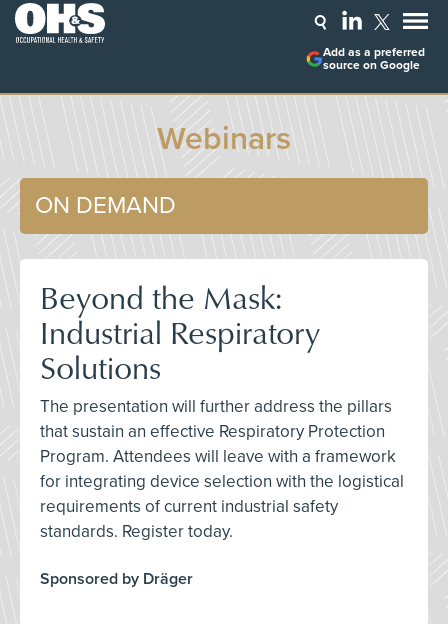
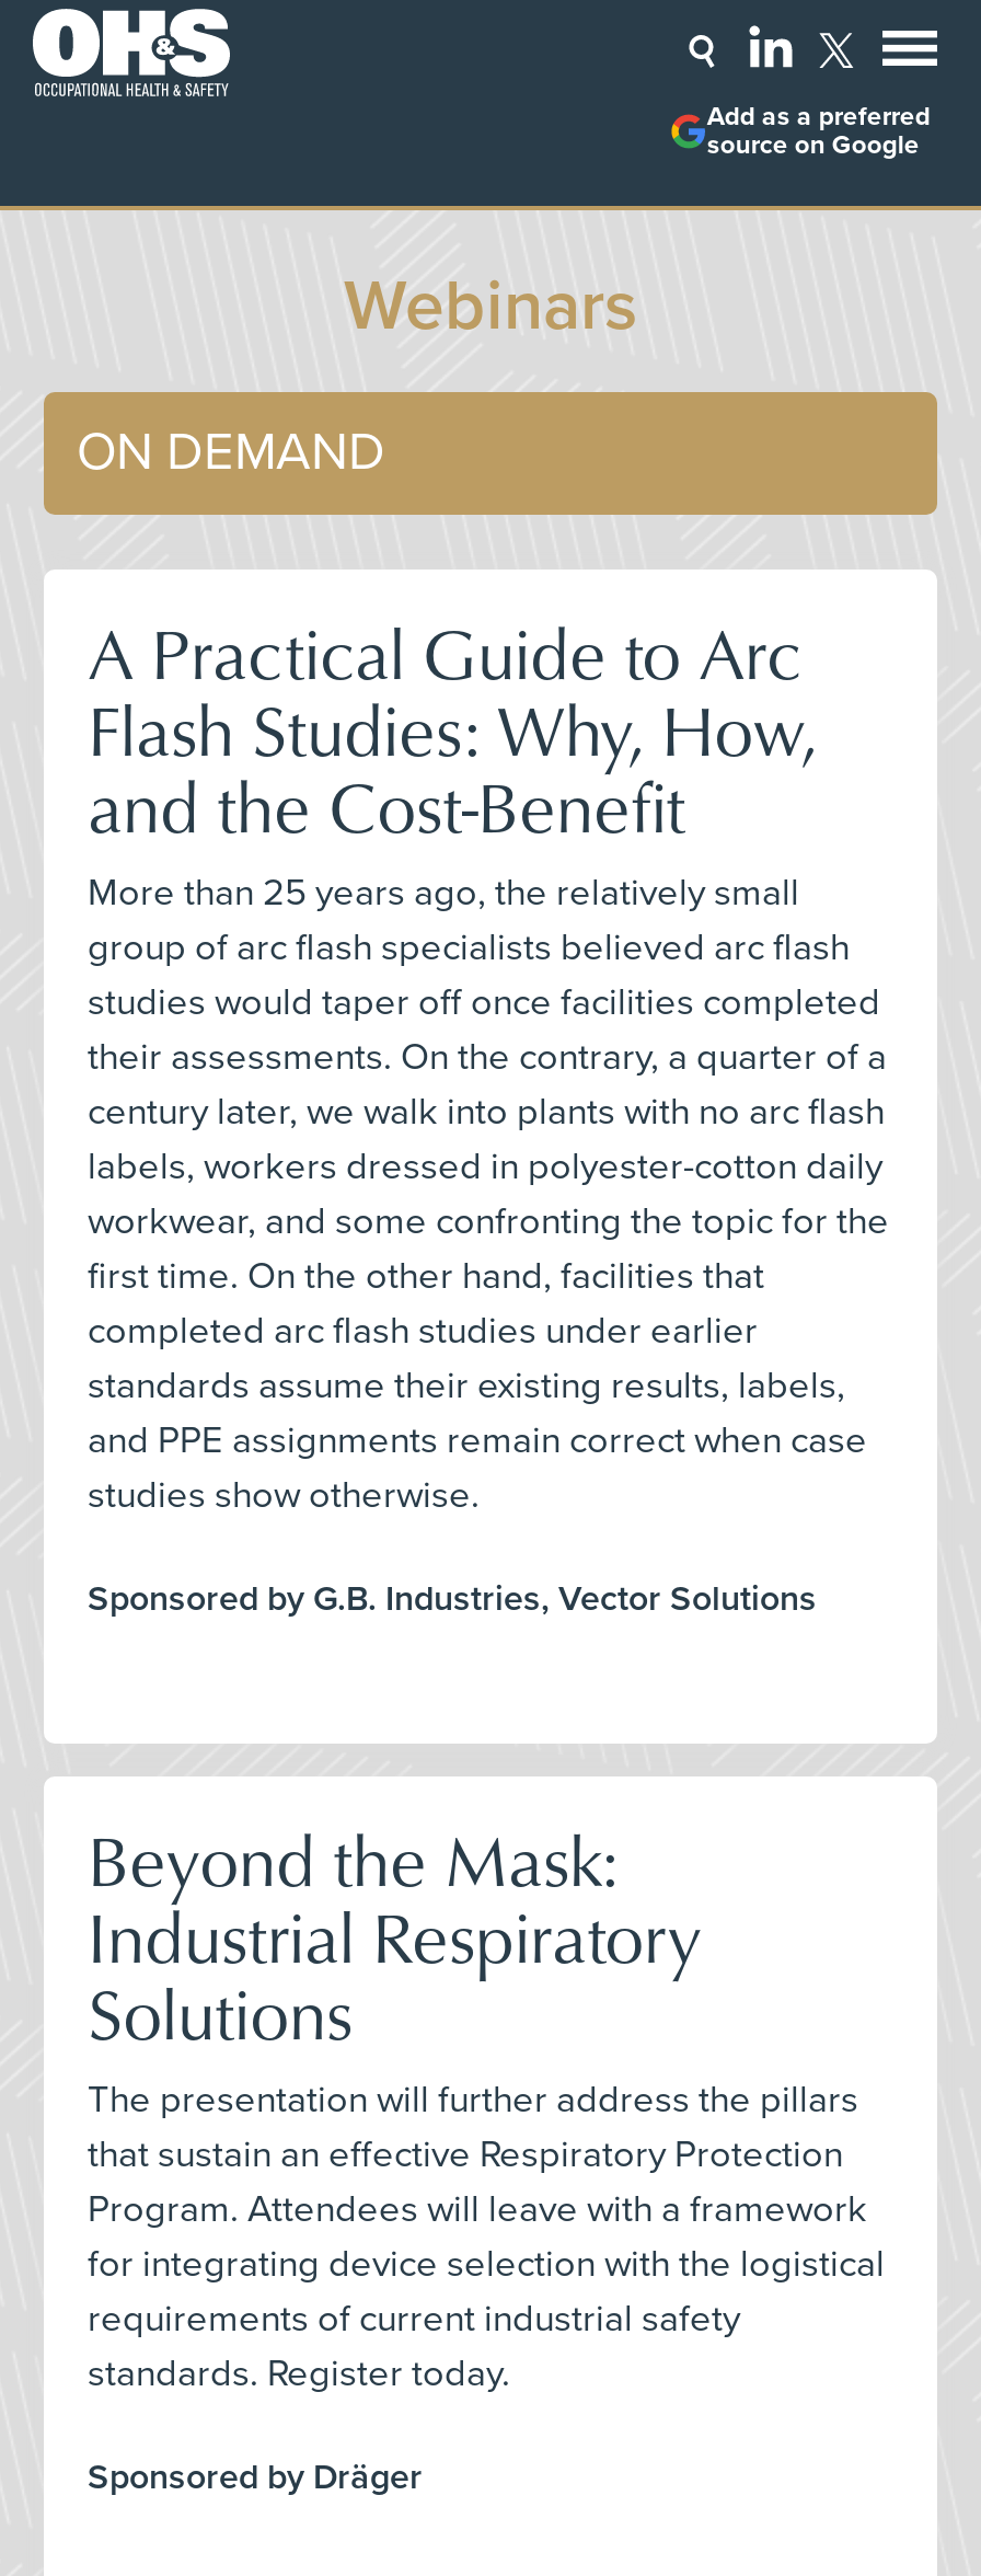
none -> [88,602,889,1621] A Practical Guide to Arc | Flash Studies: Why, How, | and the Cost-Benefit | More than 25 years ago, the relatively small | group of arc flash specialists believed arc flash | studies would taper off once facilities completed | their assessments. On the contrary, a quarter of a | century later, we walk into plants with no arc flash | labels, workers dressed in polyester-cotton daily | workwear, and some confronting the topic for the | first time. On the other hand, facilities that | completed arc flash studies under earlier | standards assume their existing results, labels, | and PPE assignments remain correct when case | studies show otherwise. | Sponsored by G.B. Industries, Vector Solutions

